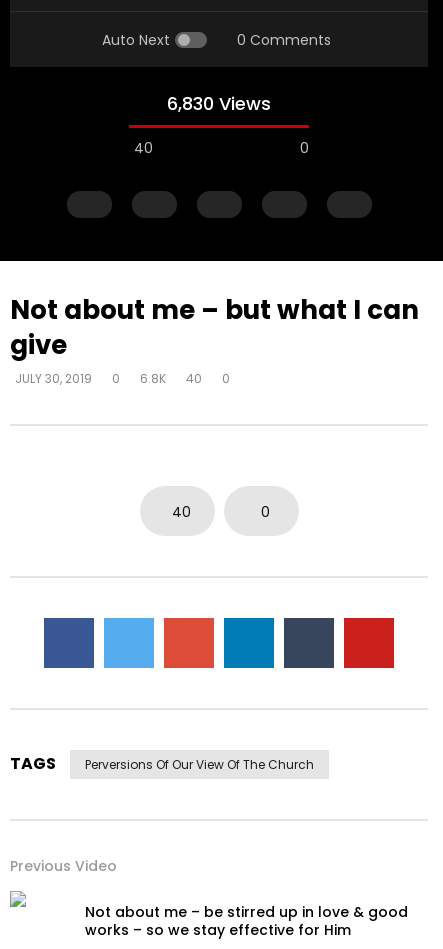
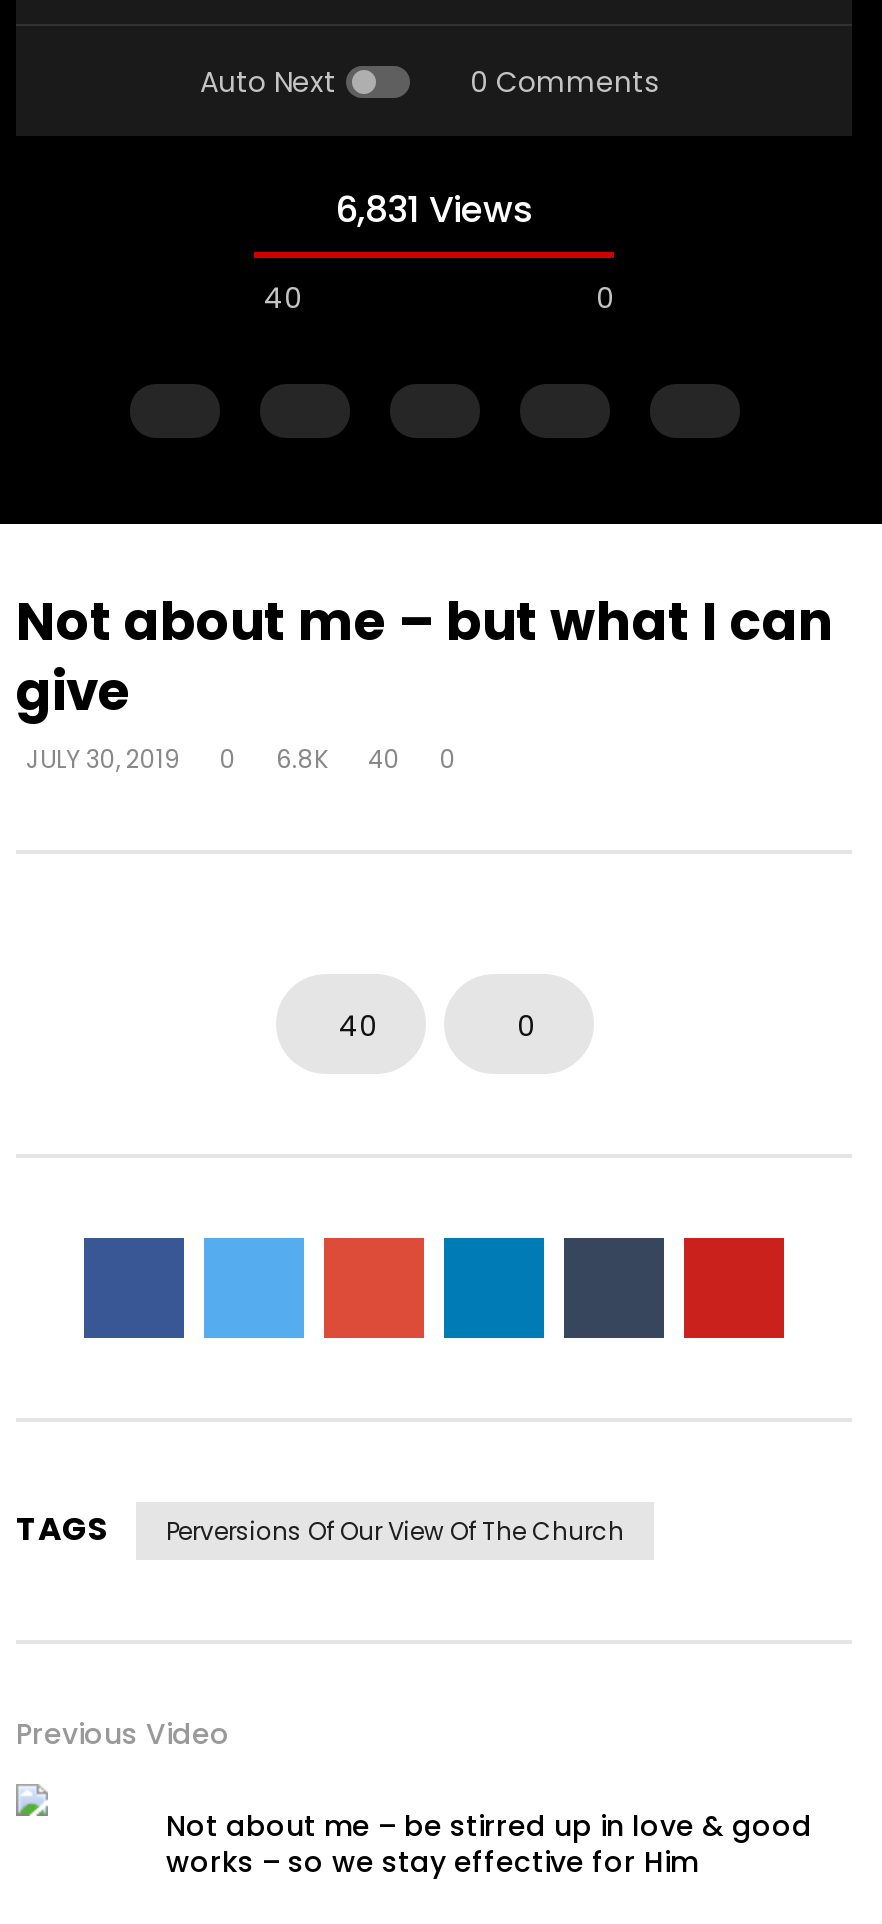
[167,91,271,116] 6,830 Views -> [335,184,533,234] 6,831 Views

